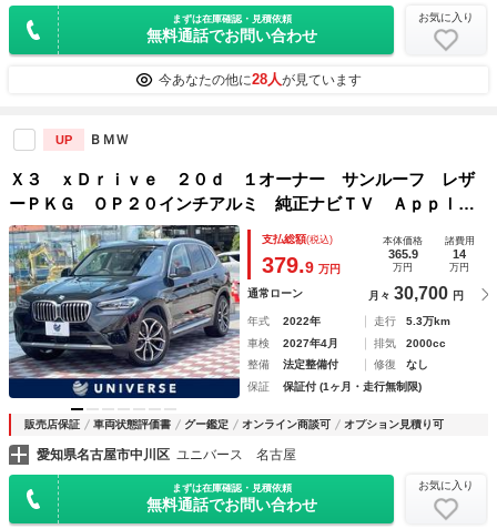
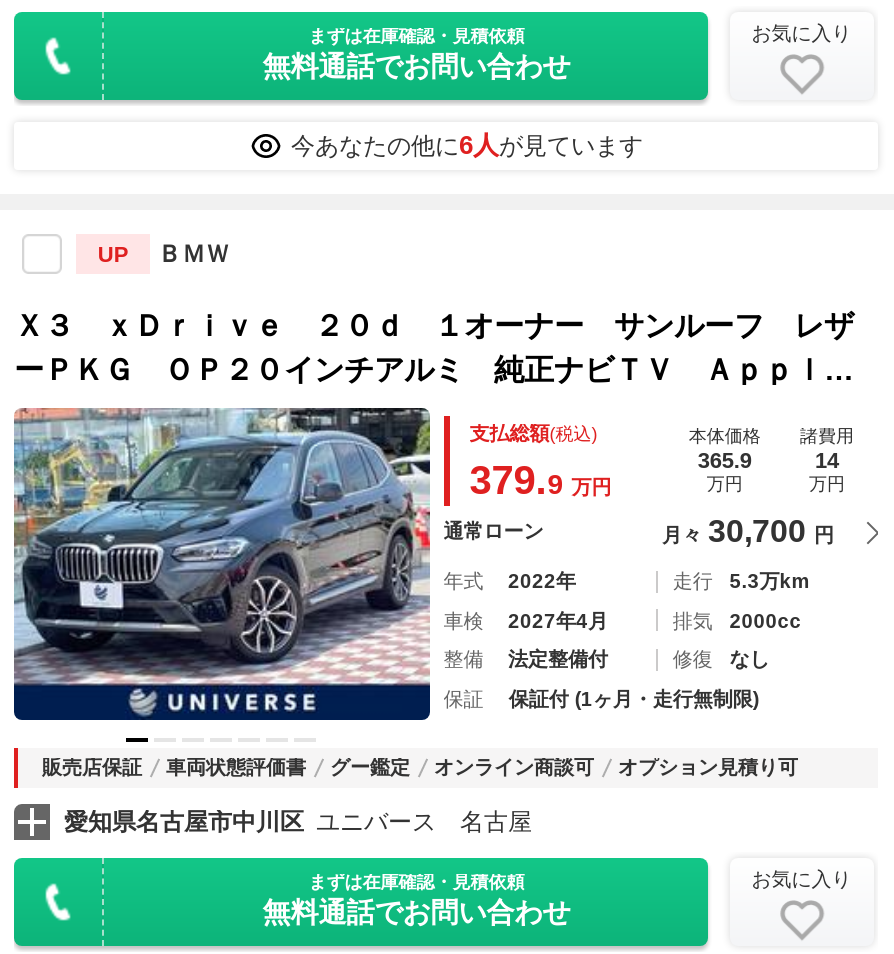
[159,71,362,88] 今あなたの他に28人が見ています -> [291,131,643,161] 今あなたの他に6人が見ています

